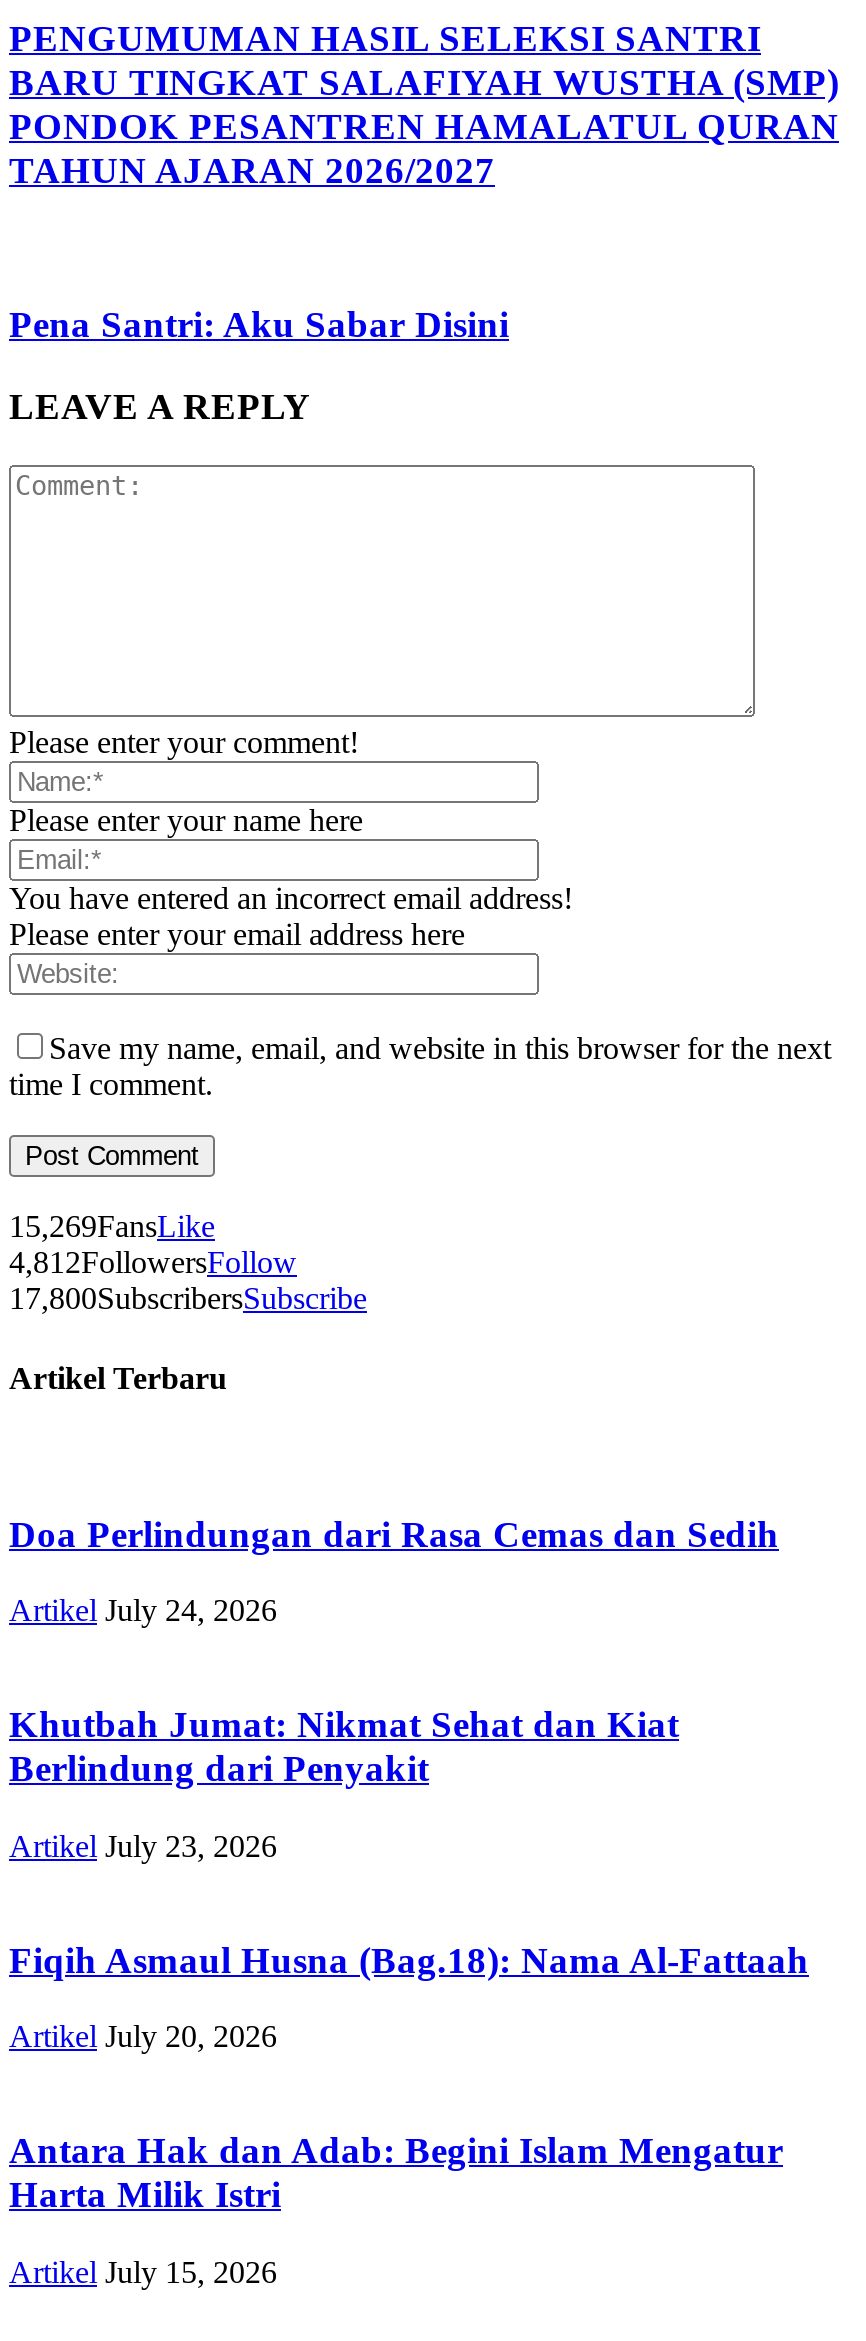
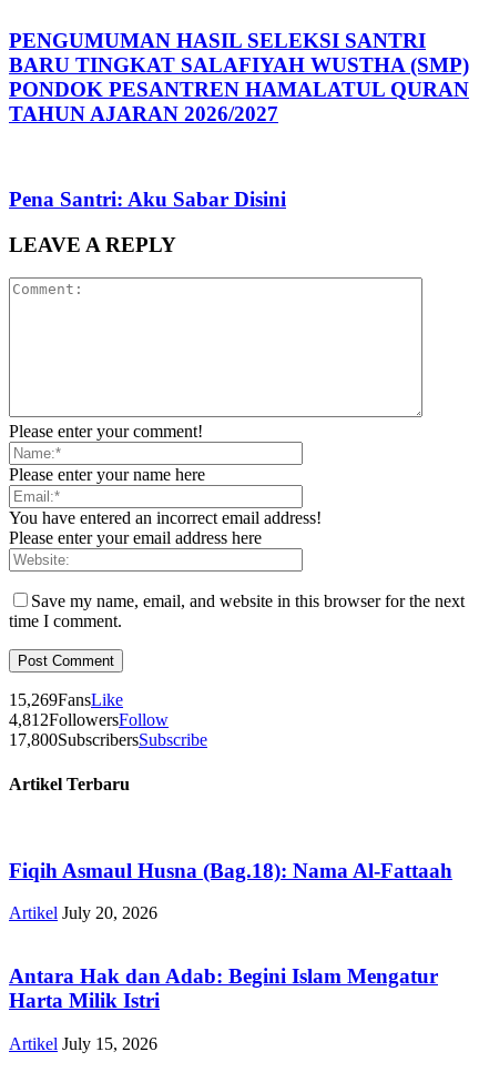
[9,1512,779,1863] Doa Perlindungan dari Rasa Cemas dan Sedih | Artikel July 24, 2026 | Khutbah Jumat: Nikmat Sehat dan Kiat | Berlindung dari Penyakit | Artikel July 23, 2026 -> none

